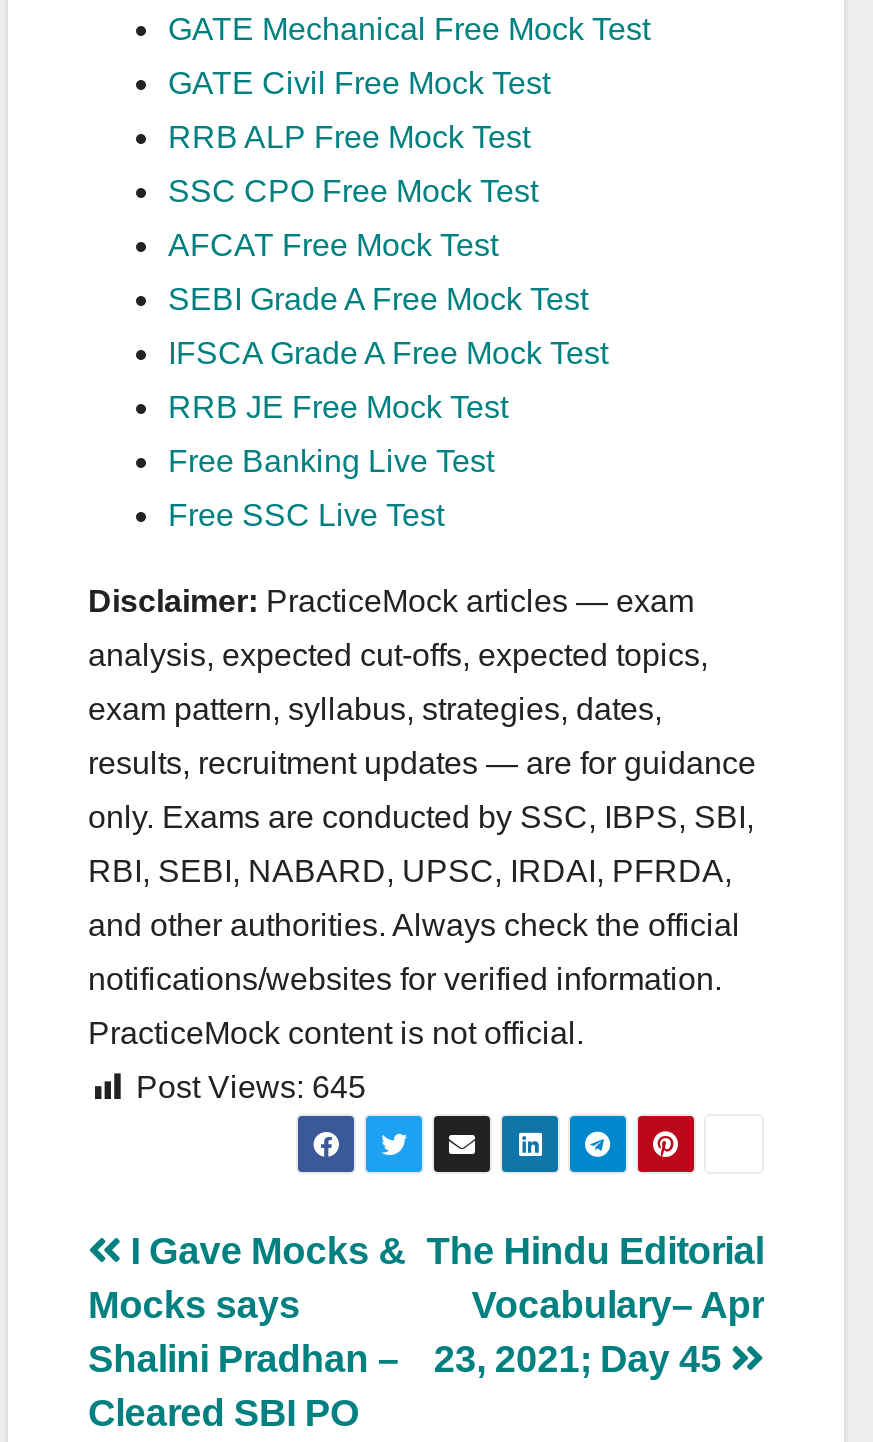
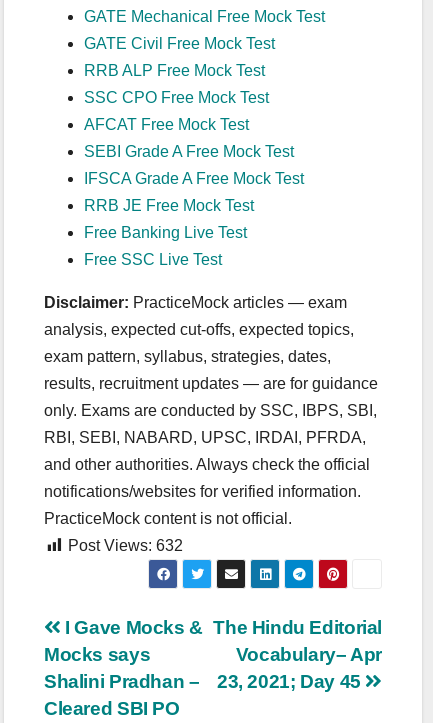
[136,1070,366,1104] Post Views: 645 -> [68,537,183,554] Post Views: 632

